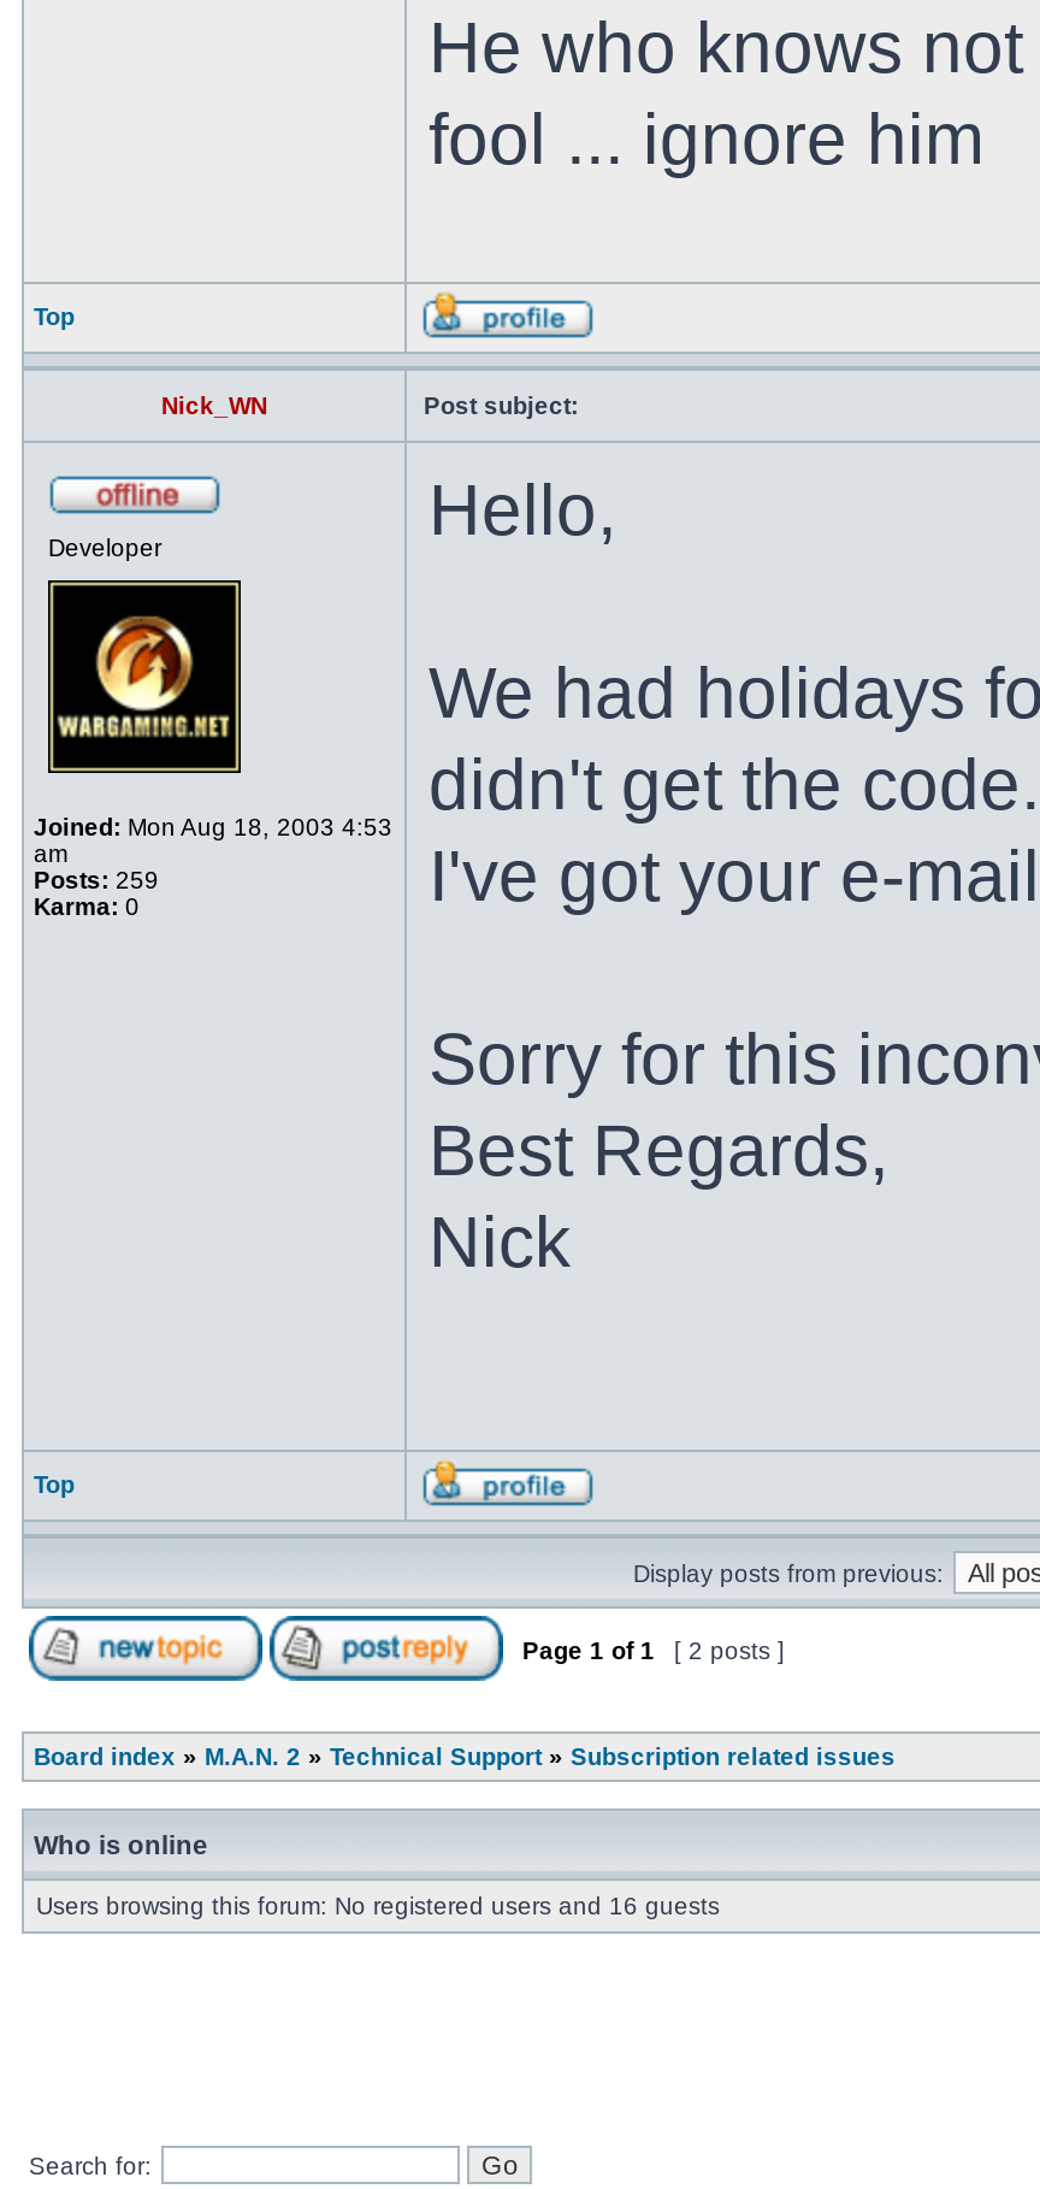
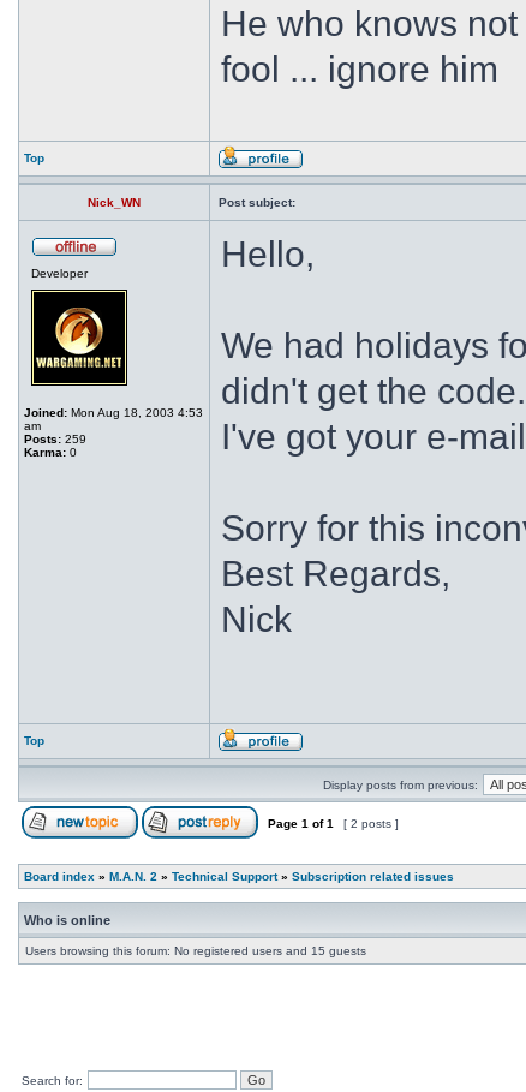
[36,1893,720,1919] Users browsing this forum: No registered users and 16 guests -> [25,944,366,957] Users browsing this forum: No registered users and 15 guests

